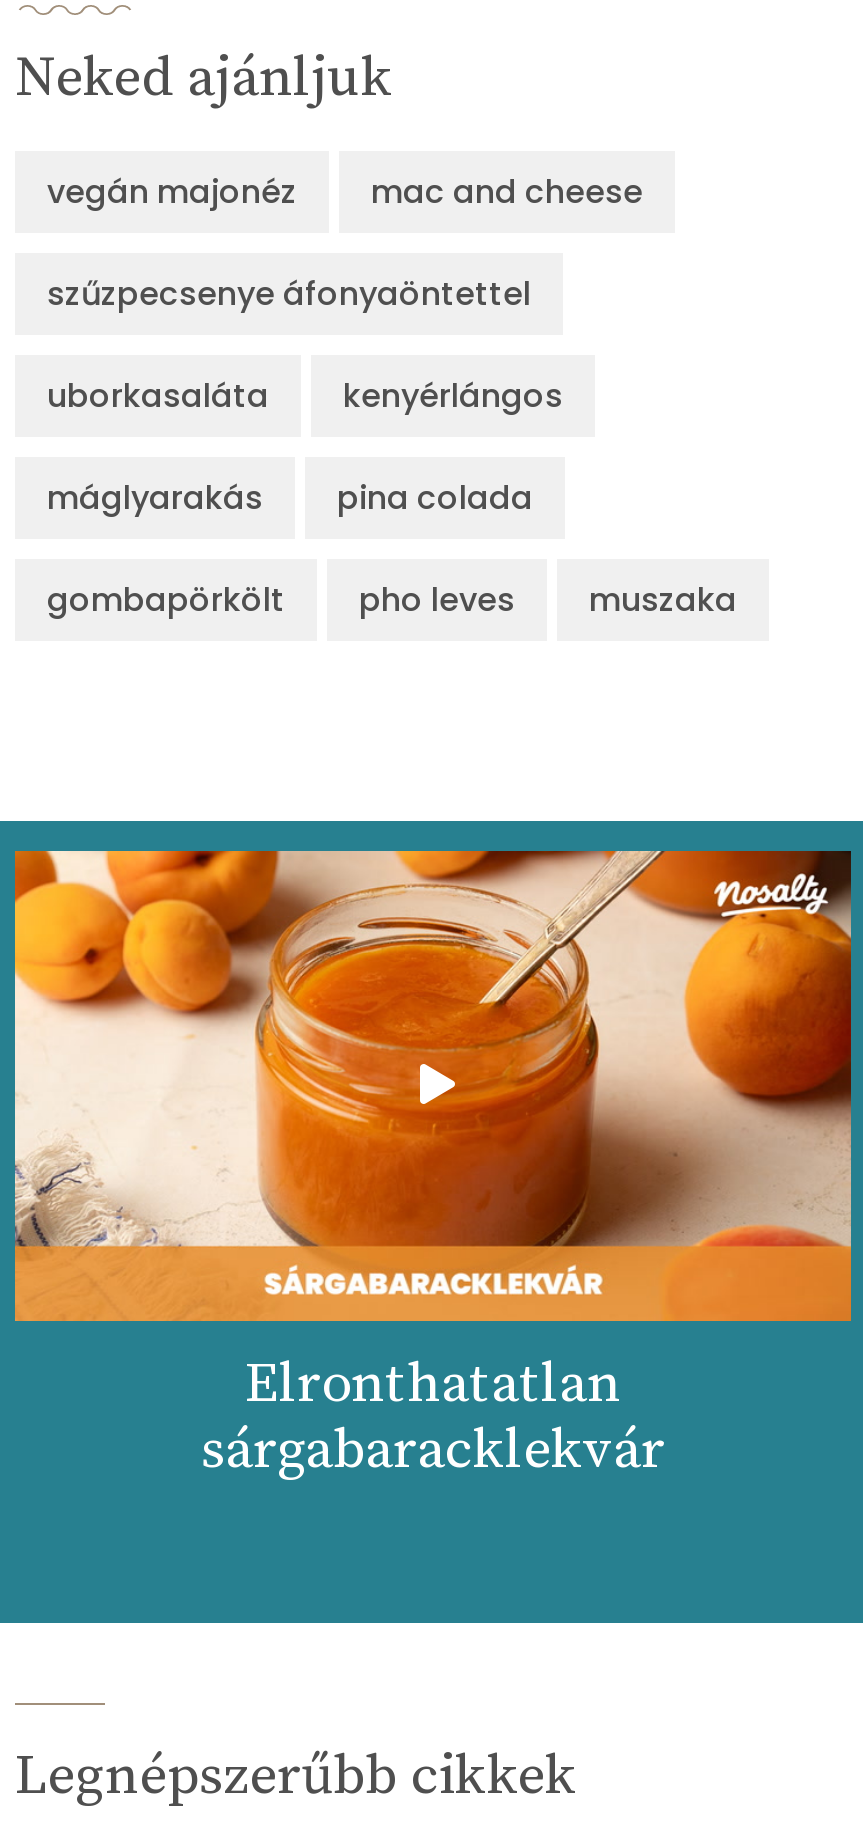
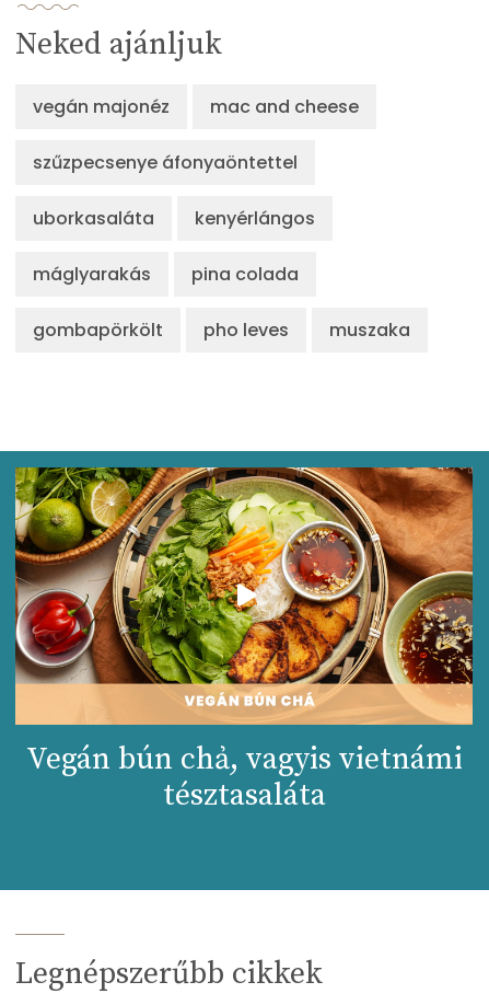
[13,849,853,1486] [image] | Elronthatatlan | sárgabaracklekvár -> [14,466,474,815] [image] | Vegán bún chả, vagyis vietnámi | tésztasaláta

